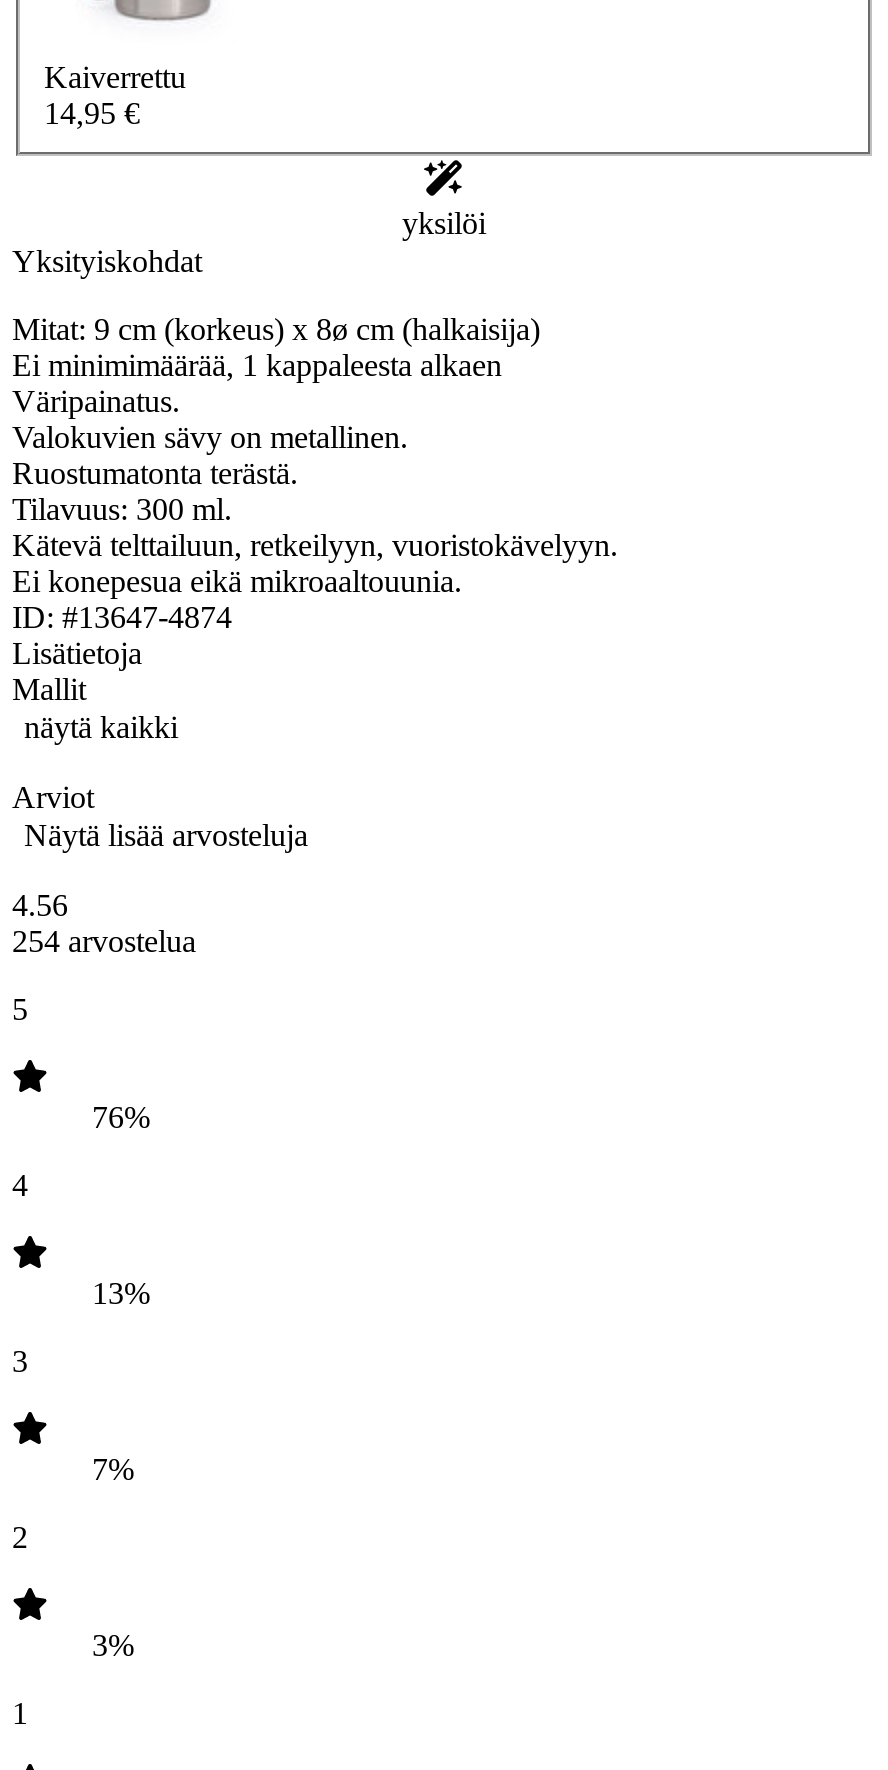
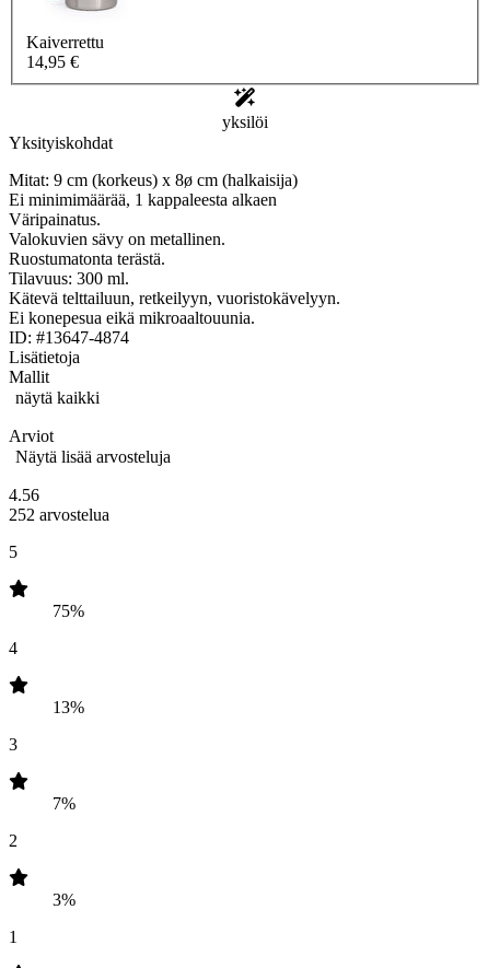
[12,924,196,958] 254 arvostelua -> [9,505,109,524] 252 arvostelua
[92,1100,150,1134] 76% -> [53,601,84,620] 75%

